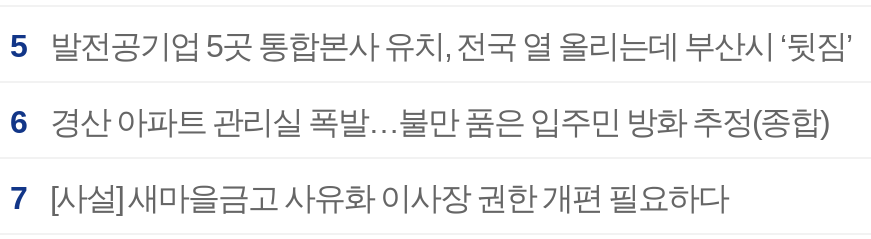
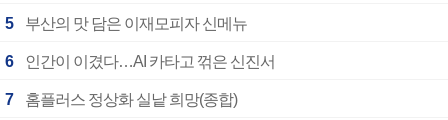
[50,29,852,63] 발전공기업 5곳 통합본사 유치, 전국 열 올리는데 부산시 ‘뒷짐’ -> [25,15,247,32] 부산의 맛 담은 이재모피자 신메뉴
[50,105,828,139] 경산 아파트 관리실 폭발…불만 품은 입주민 방화 추정(종합) -> [25,53,275,70] 인간이 이겼다…AI 카타고 꺾은 신진서
[50,181,728,215] [사설] 새마을금고 사유화 이사장 권한 개편 필요하다 -> [25,91,237,108] 홈플러스 정상화 실낱 희망(종합)

